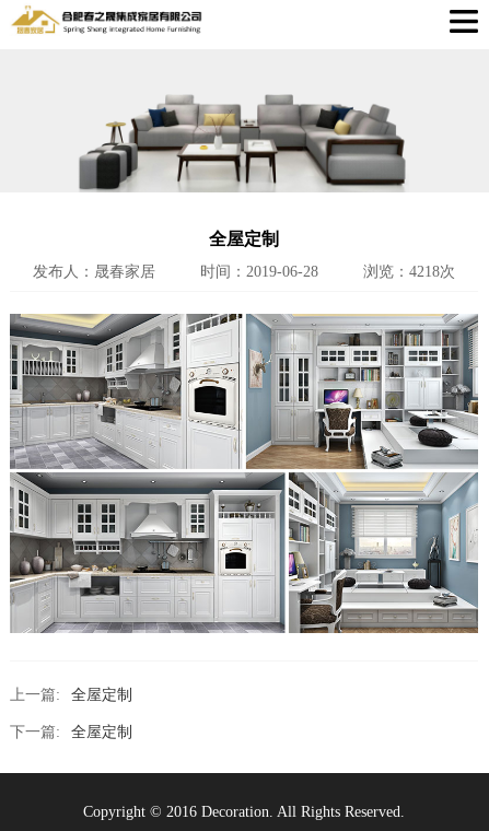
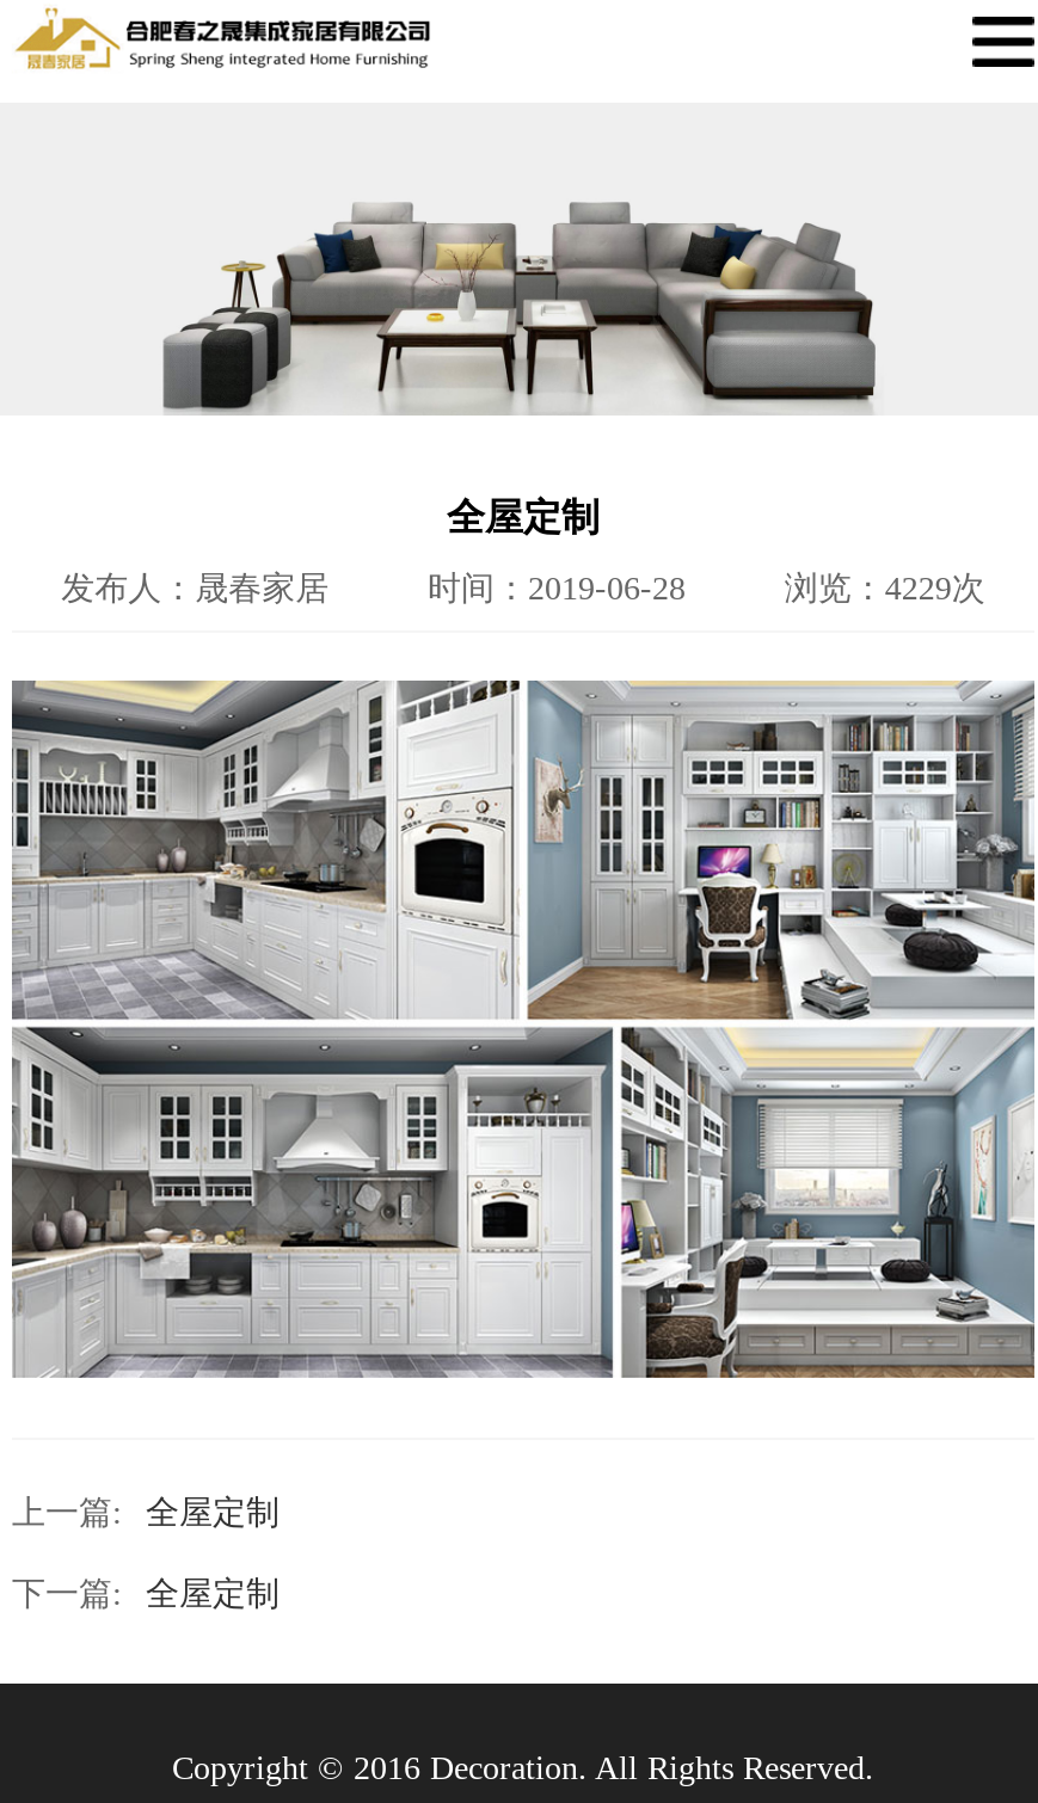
[364,263,455,280] 浏览：4218次 -> [784,570,985,606] 浏览：4229次

